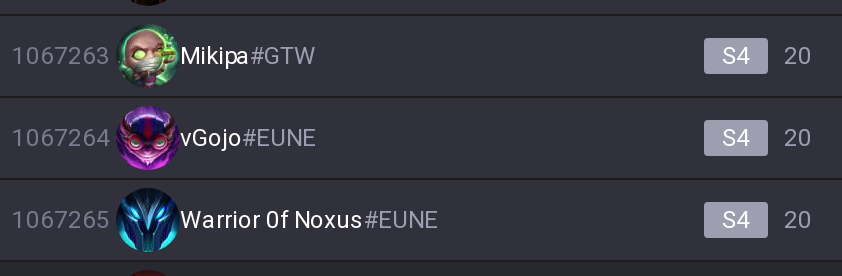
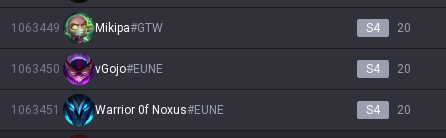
[12,42,110,70] 1067263 -> [11,21,60,35] 1063449
[12,124,110,152] 1067264 -> [11,62,60,76] 1063450
[12,206,110,234] 1067265 -> [11,103,60,117] 1063451

